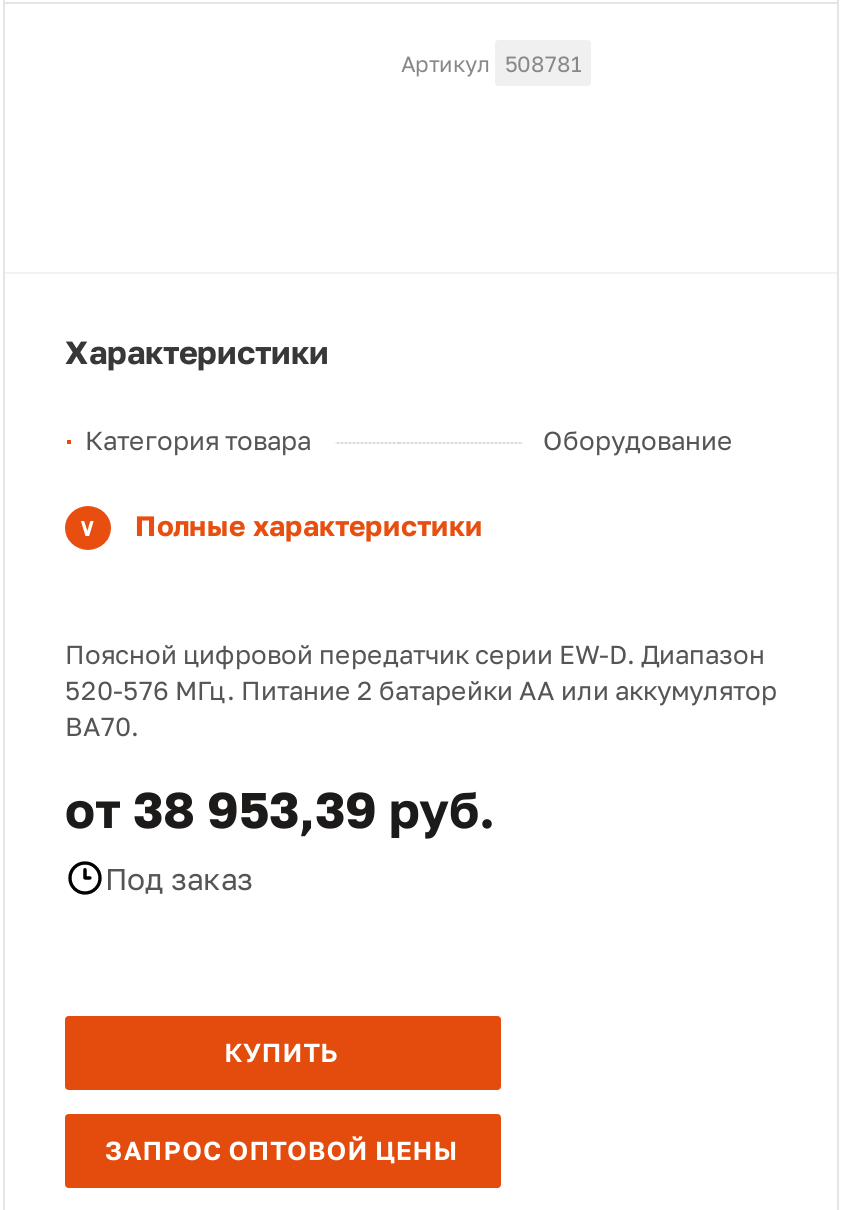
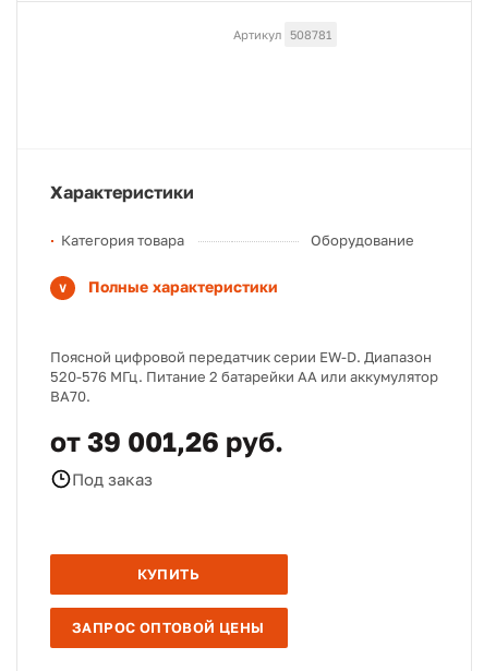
[65,778,495,840] от 38 953,39 руб. -> [50,424,283,458] от 39 001,26 руб.

